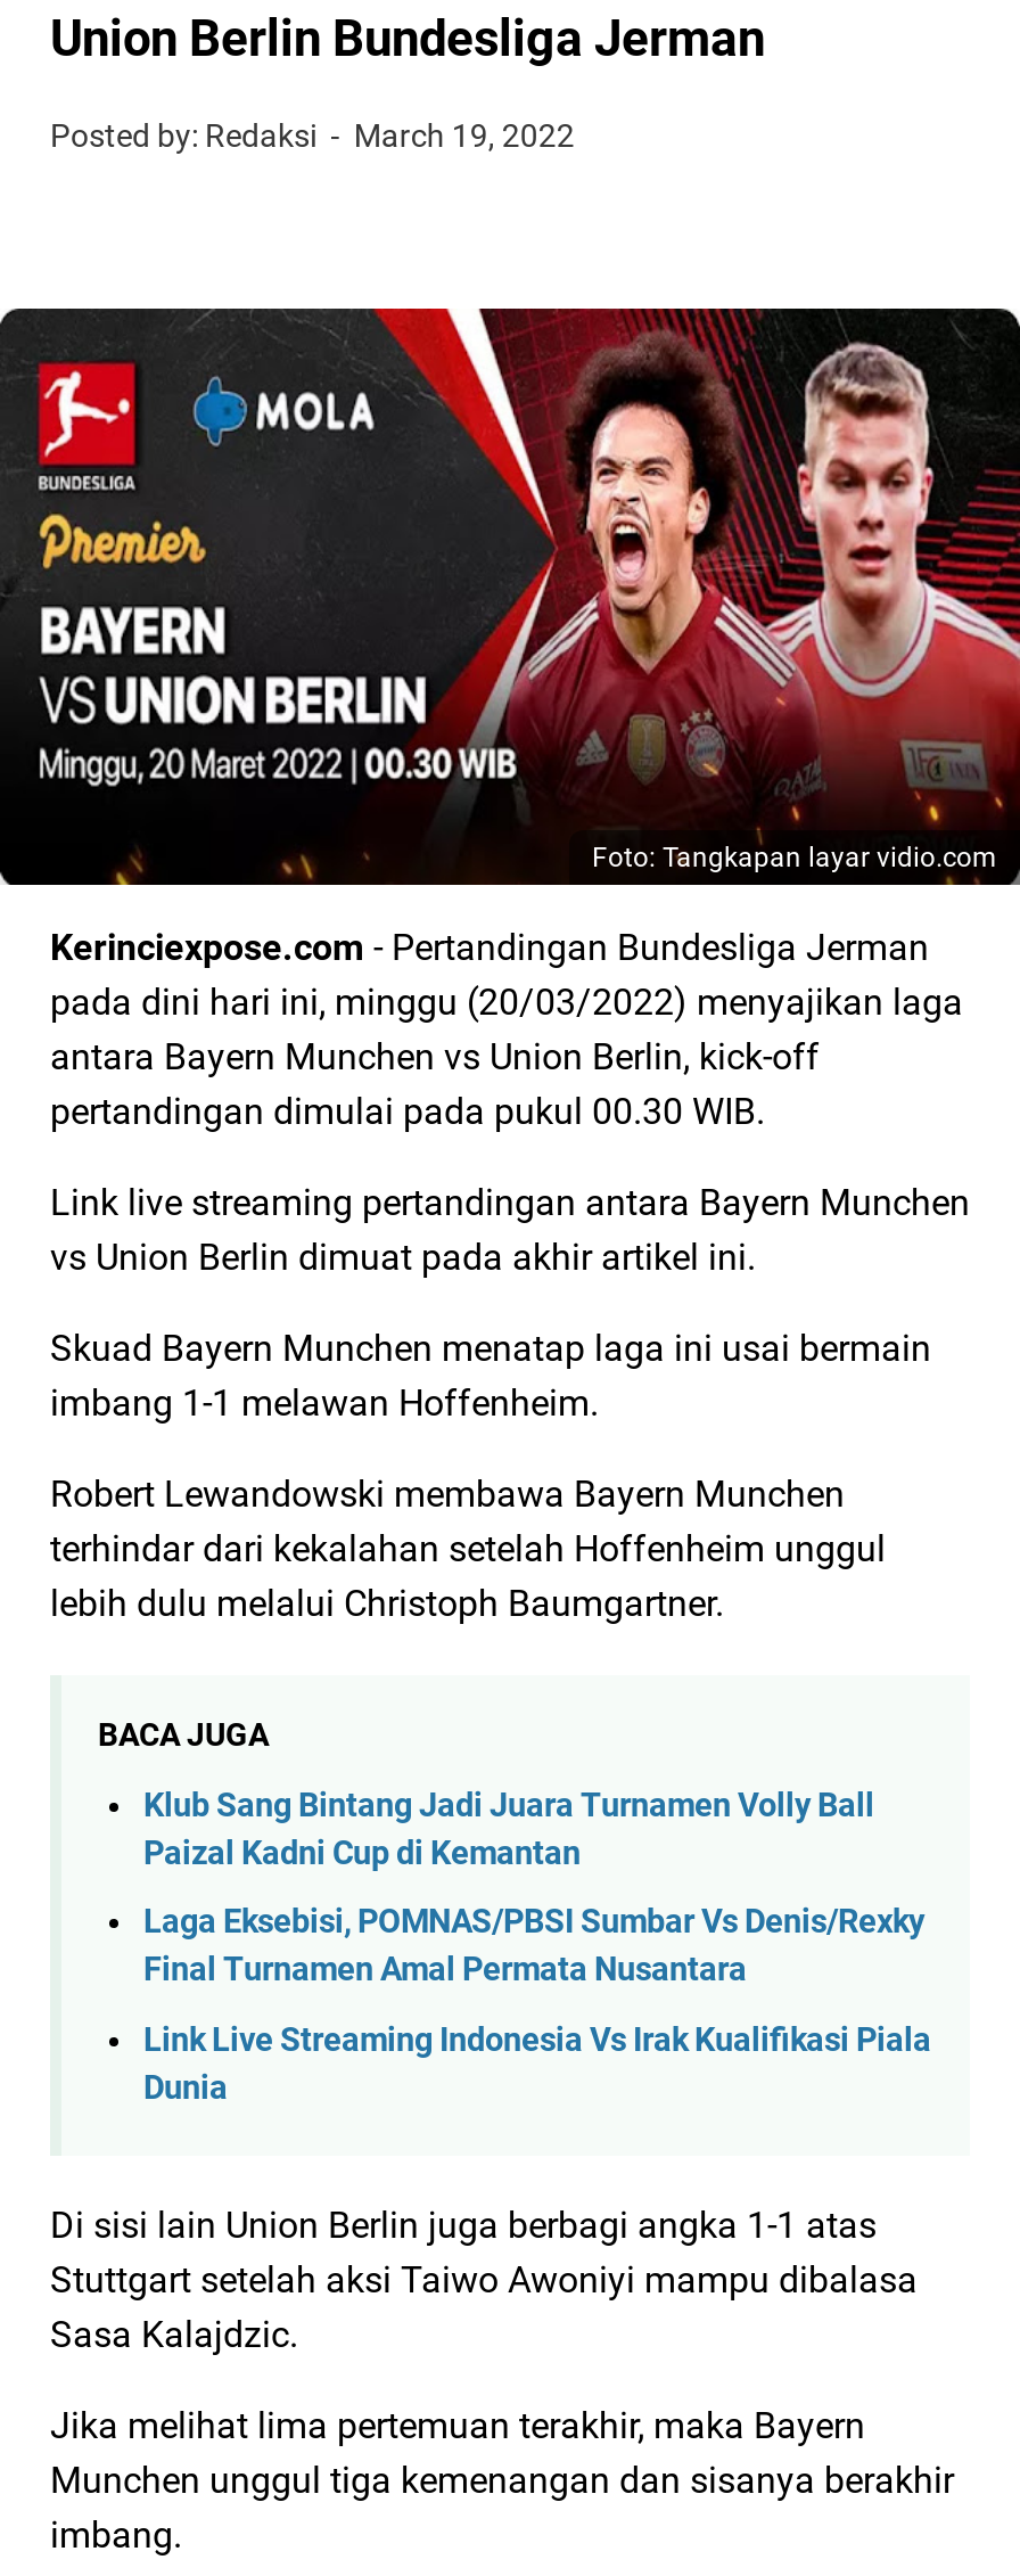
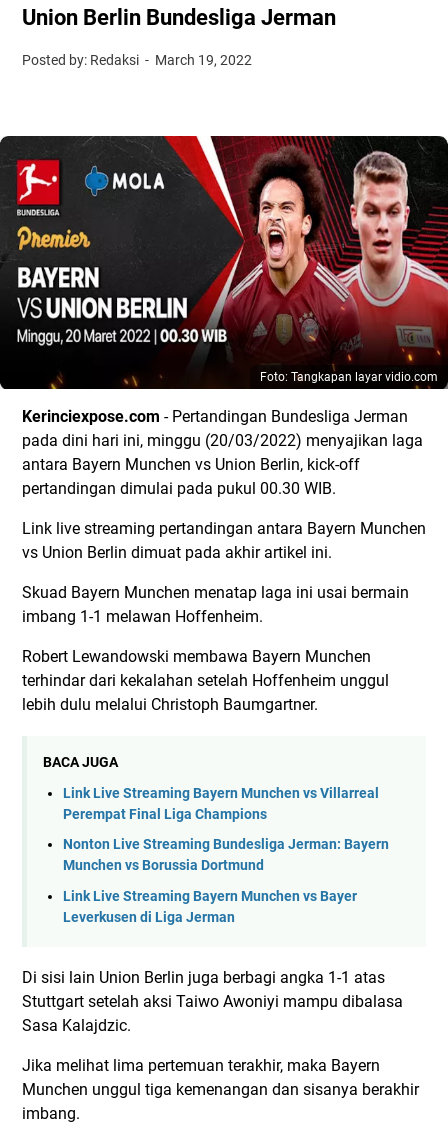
[143,1786,874,1873] Klub Sang Bintang Jadi Juara Turnamen Volly Ball | Paizal Kadni Cup di Kemantan -> [63,785,379,823] Link Live Streaming Bayern Munchen vs Villarreal | Perempat Final Liga Champions
[143,1904,924,1990] Laga Eksebisi, POMNAS/PBSI Sumbar Vs Denis/Rexky | Final Turnamen Amal Permata Nusantara -> [63,836,389,874] Nonton Live Streaming Bundesliga Jerman: Bayern | Munchen vs Borussia Dortmund
[143,2021,931,2108] Link Live Streaming Indonesia Vs Irak Kualifikasi Piala | Dunia -> [63,888,357,926] Link Live Streaming Bayern Munchen vs Bayer | Leverkusen di Liga Jerman

